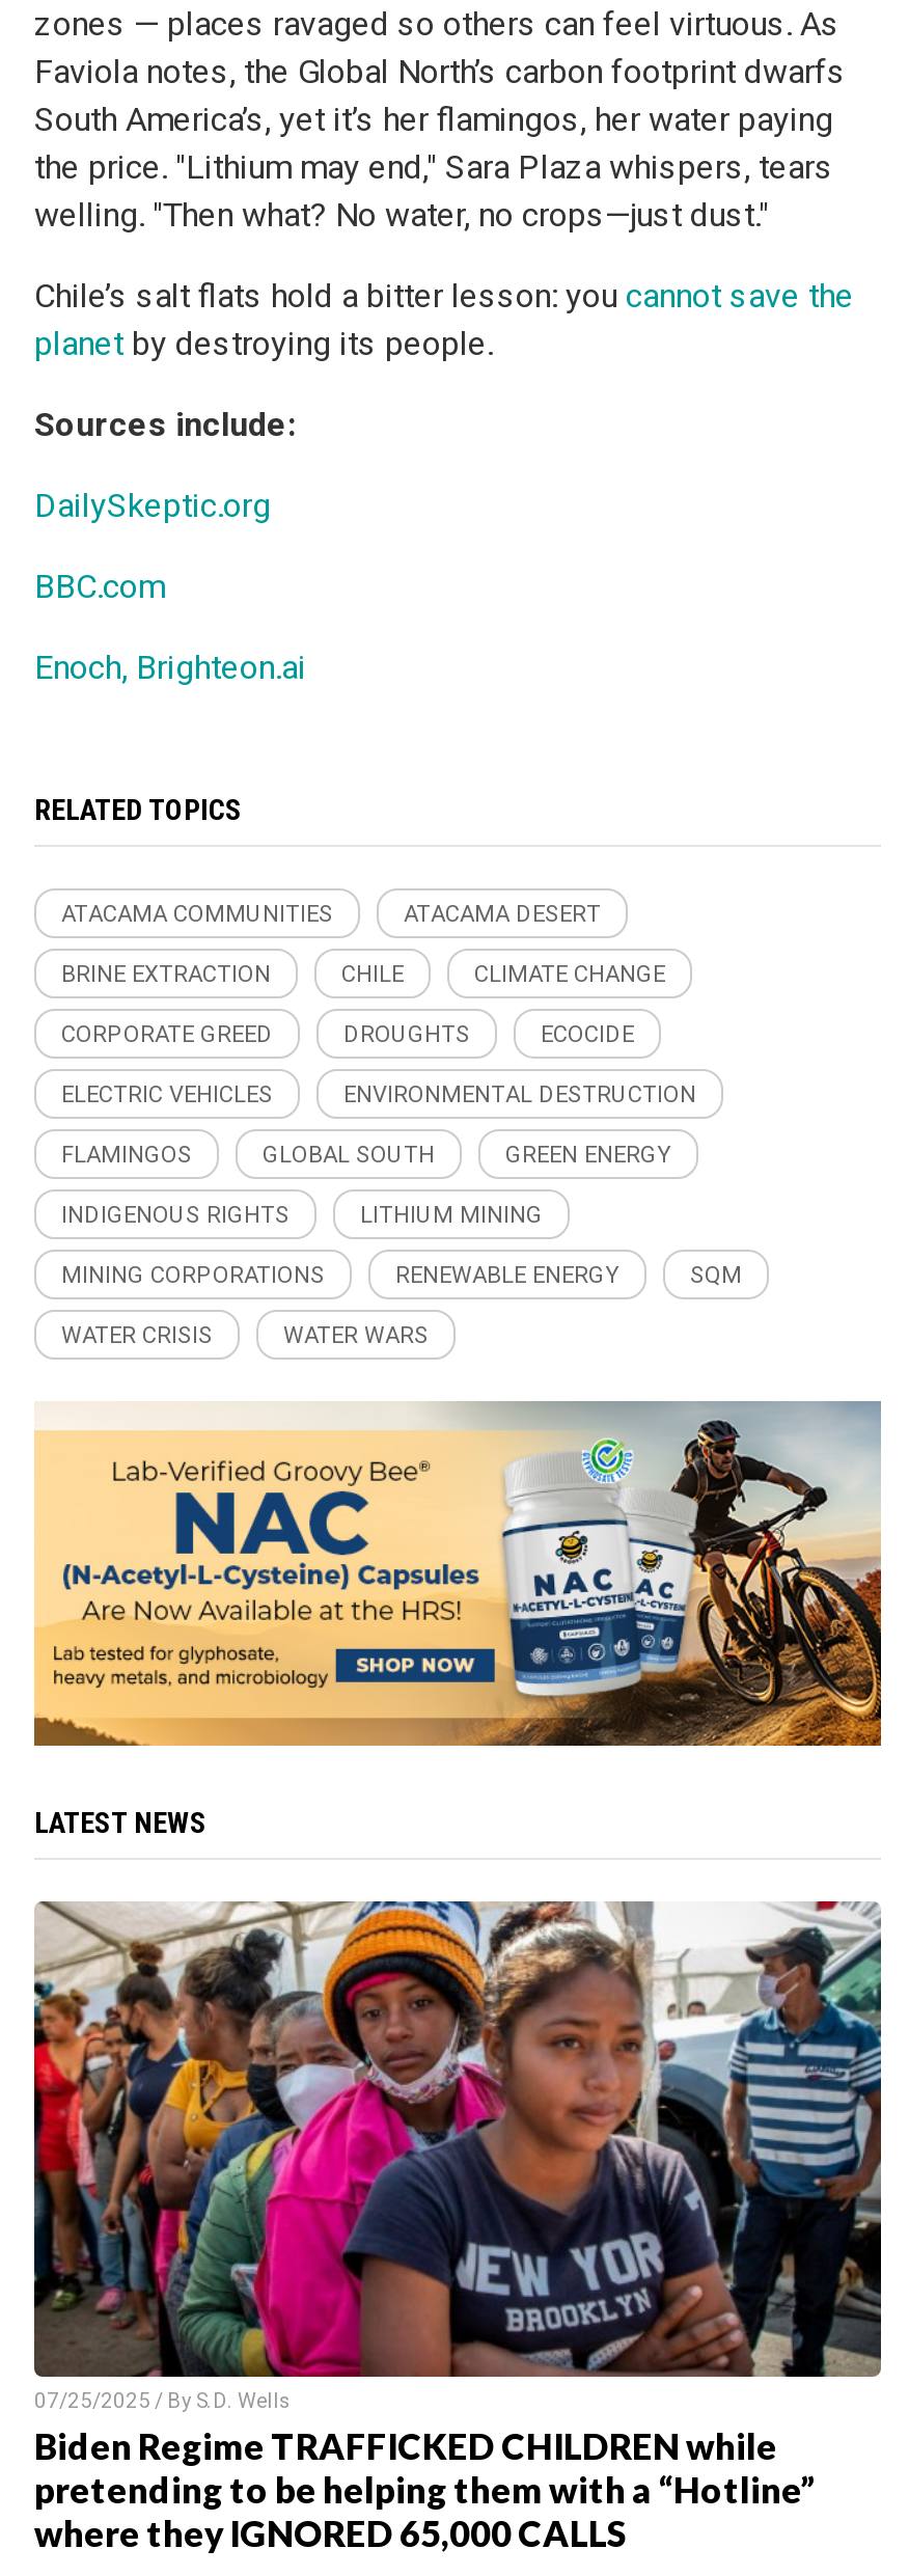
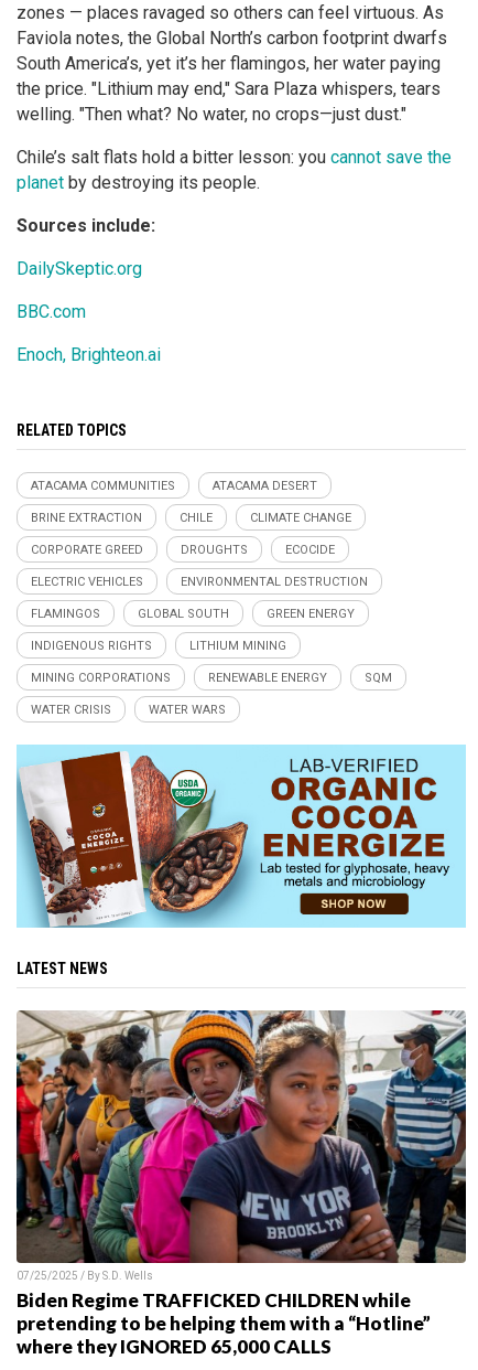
[32,1401,883,1748] [image] -> [15,745,466,929] [image]

